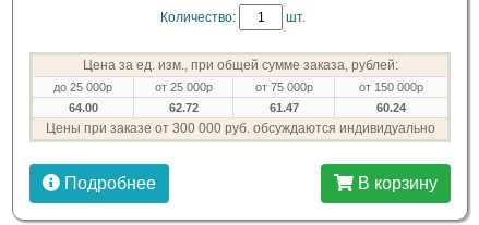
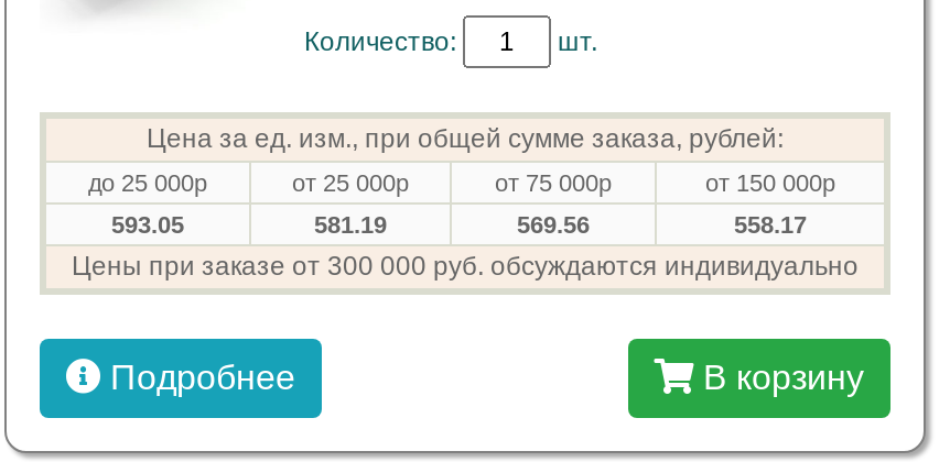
[68,101,98,114] 64.00 -> [111,211,184,238] 593.05
[169,101,198,114] 62.72 -> [314,211,387,238] 581.19
[269,101,298,114] 61.47 -> [517,211,590,238] 569.56
[376,101,406,114] 60.24 -> [734,211,807,238] 558.17

